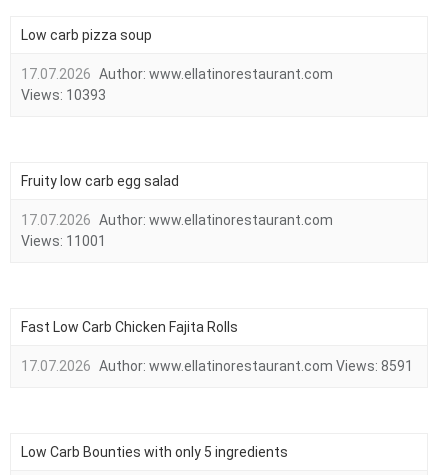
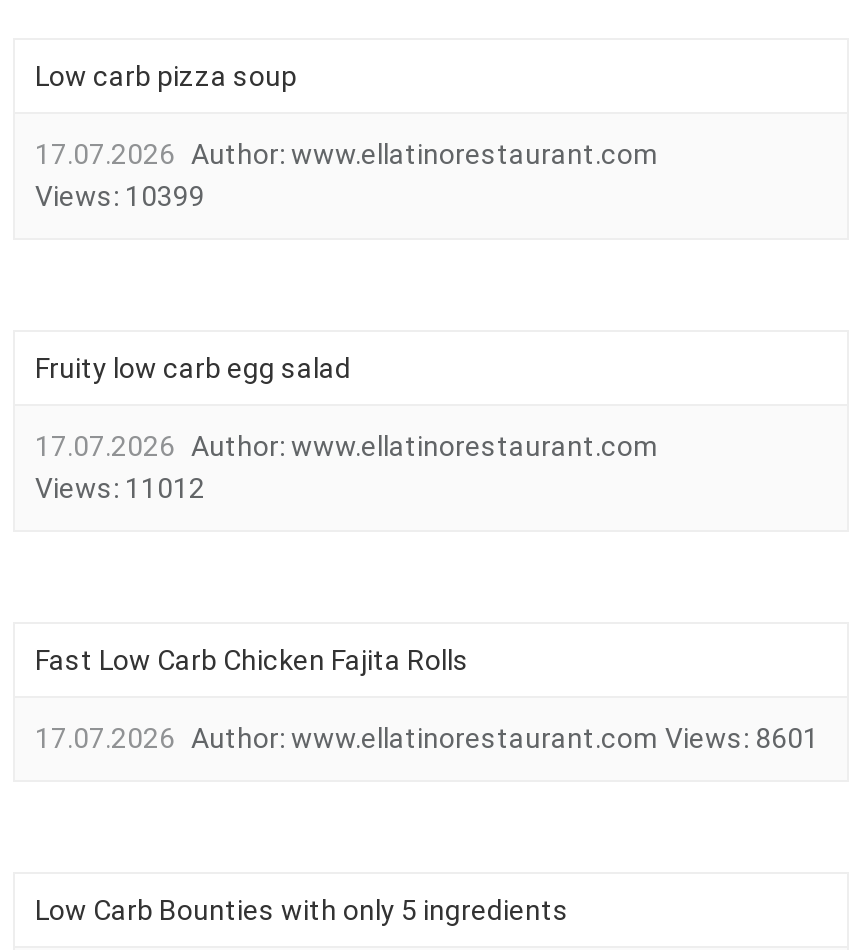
[21,87,106,103] Views: 10393 -> [35,180,205,212] Views: 10399
[21,233,106,249] Views: 11001 -> [35,472,205,504] Views: 11012
[21,358,413,374] 17.07.2026 Author: www.ellatinorestaurant.com Views: 8591 -> [35,722,819,754] 17.07.2026 Author: www.ellatinorestaurant.com Views: 8601

